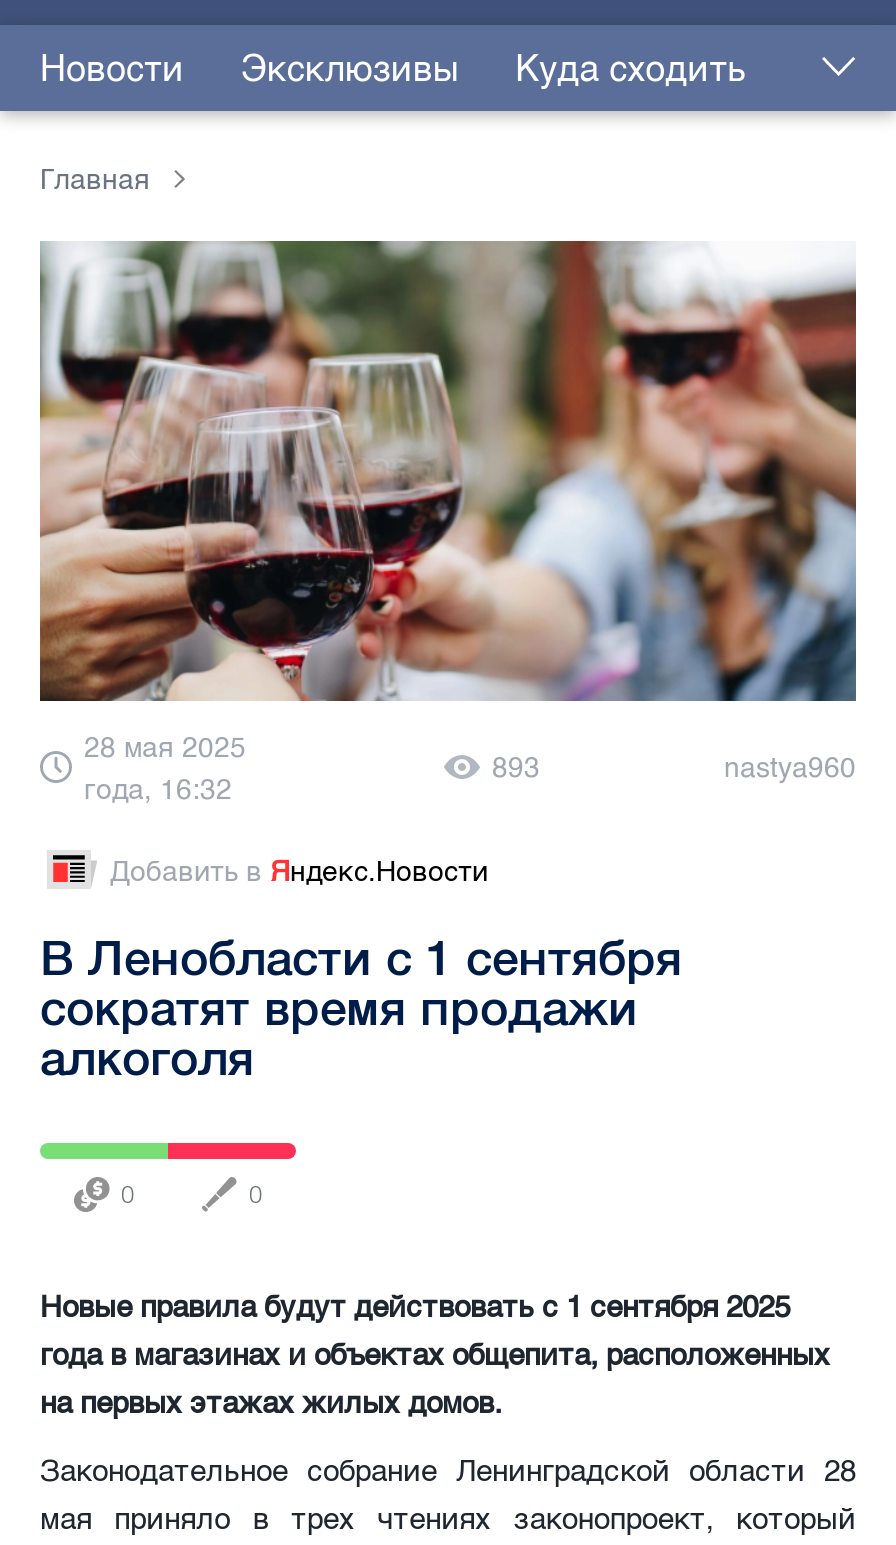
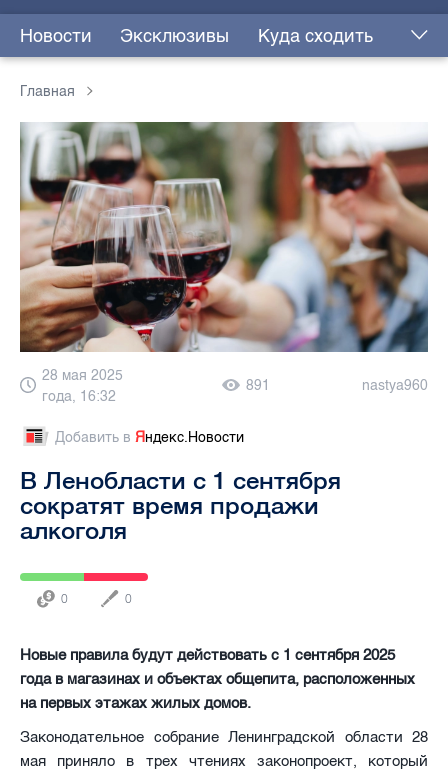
[492,751,540,785] 893 -> [246,377,270,394] 891

